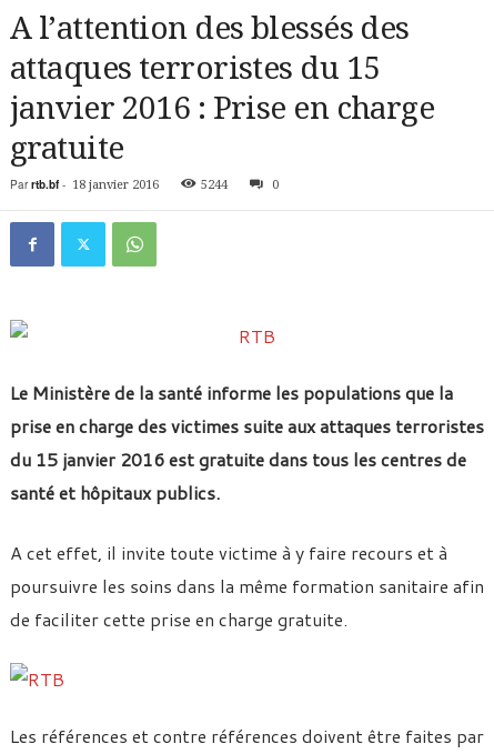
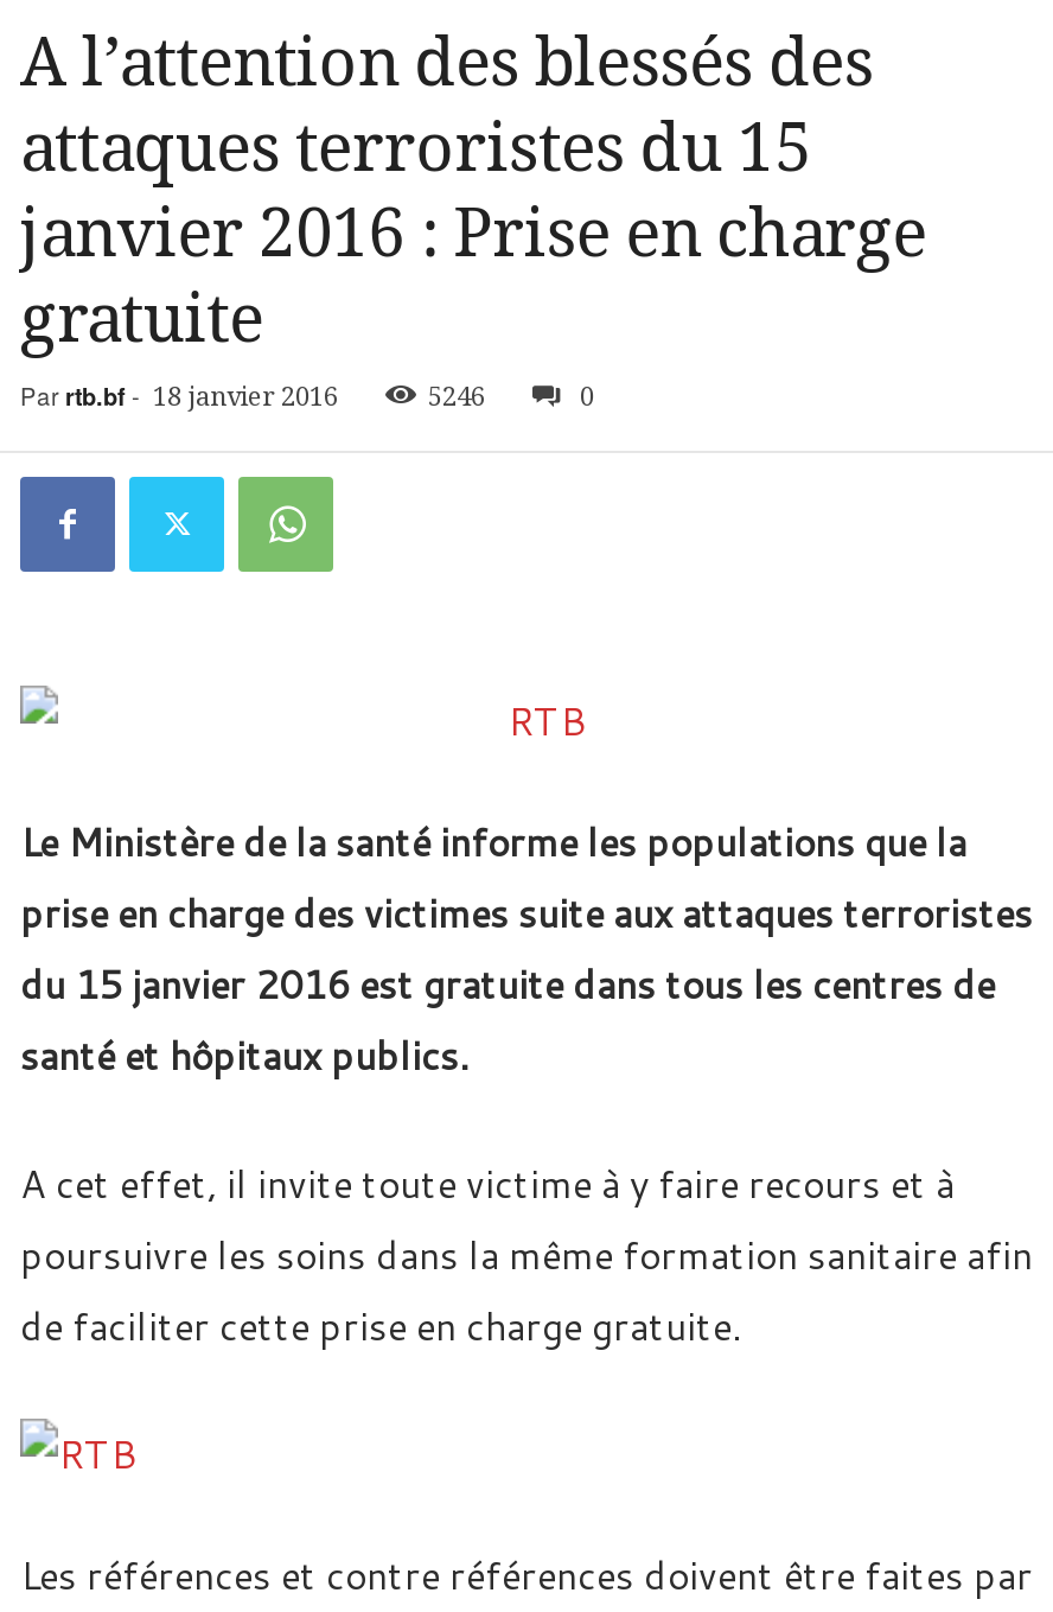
[201,178,228,192] 5244 -> [428,382,485,413] 5246

